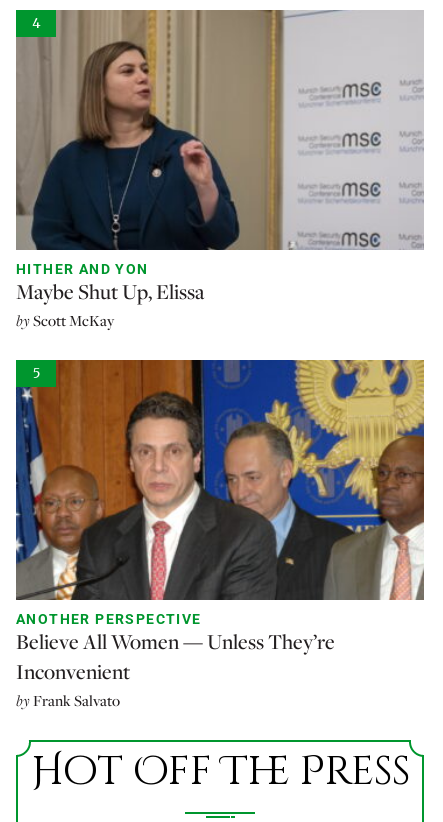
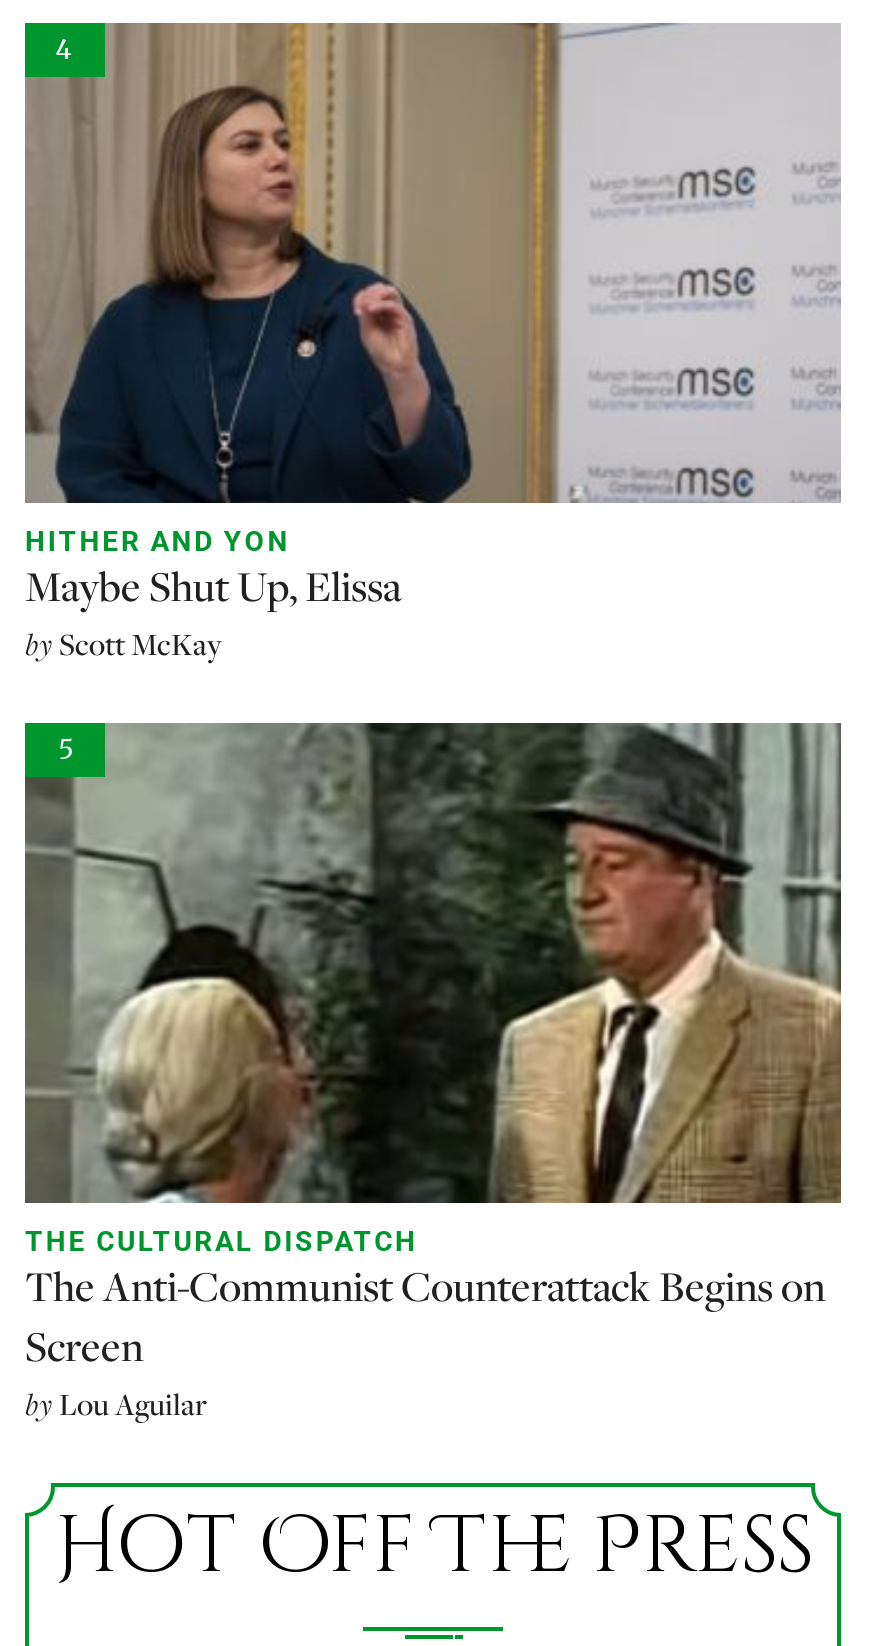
[15,359,425,710] [image] | ANOTHER PERSPECTIVE | Believe All Women — Unless They’re | Inconvenient | by Frank Salvato -> [23,721,843,1423] [image] | THE CULTURAL DISPATCH | The Anti-Communist Counterattack Begins on | Screen | by Lou Aguilar

